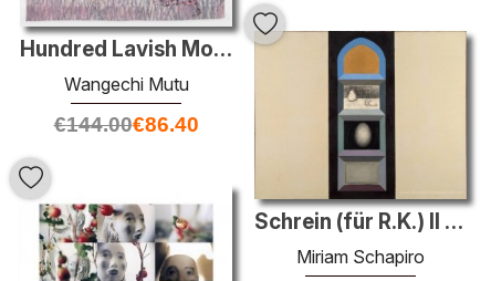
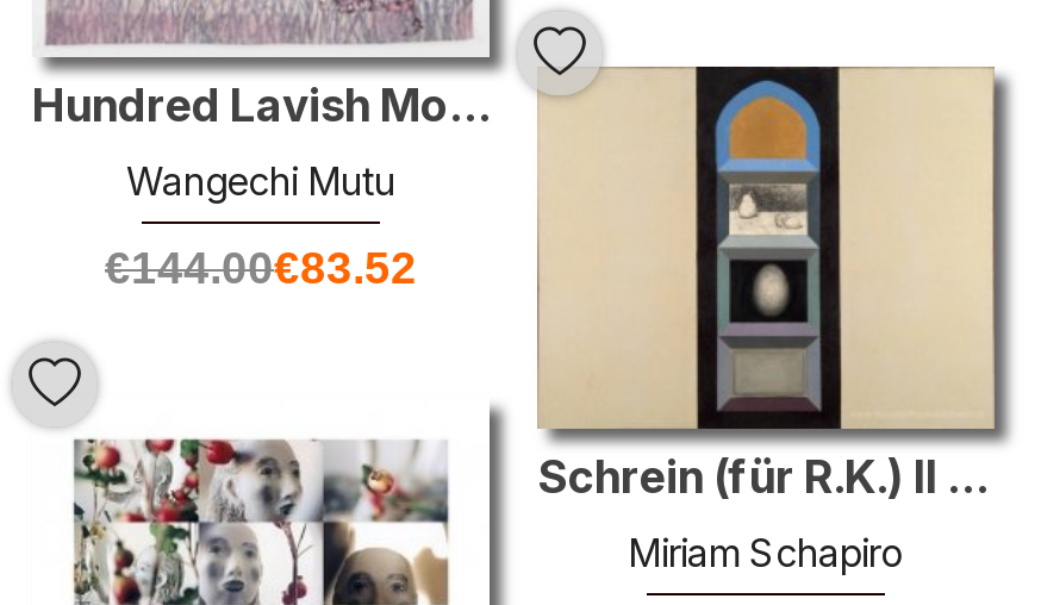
[54,113,199,136] €144.00€86.40 -> [105,243,417,293] €144.00€83.52

